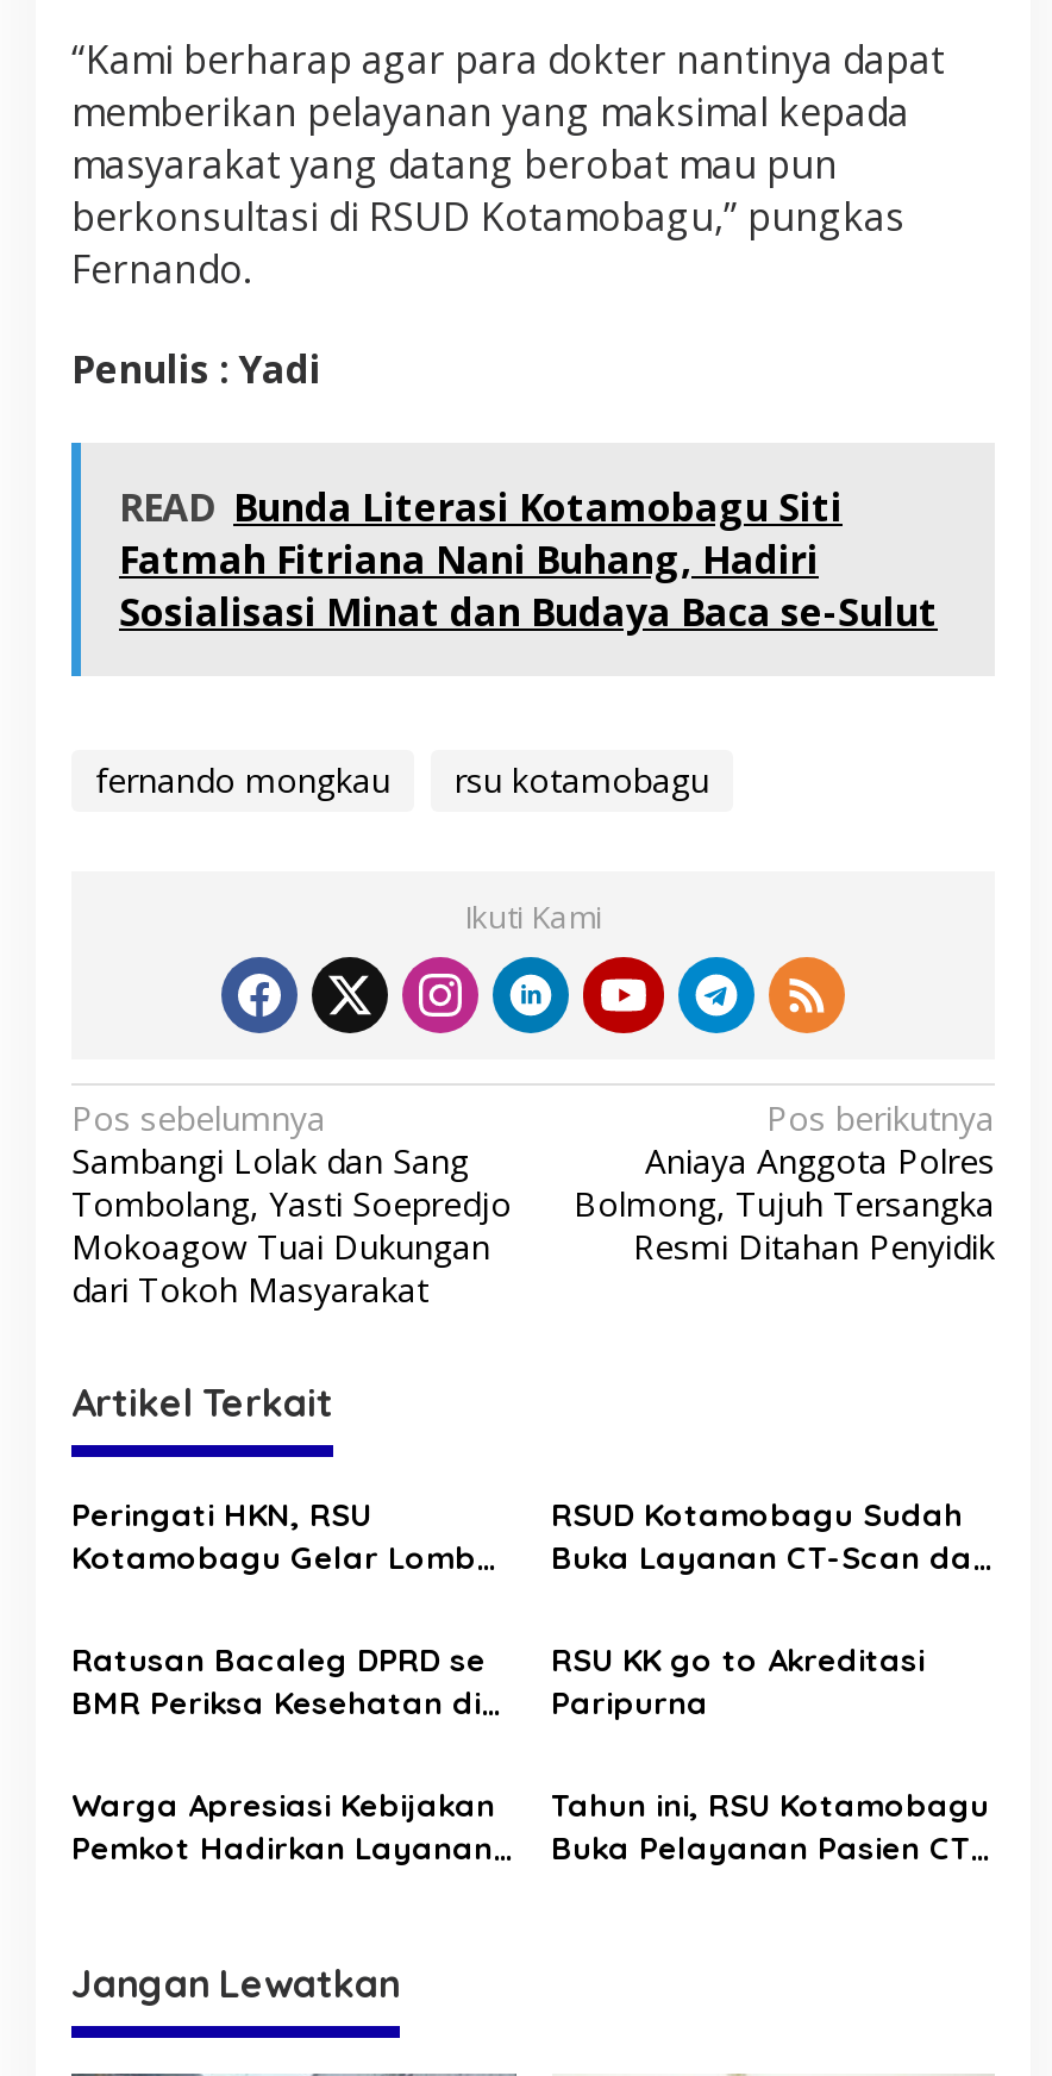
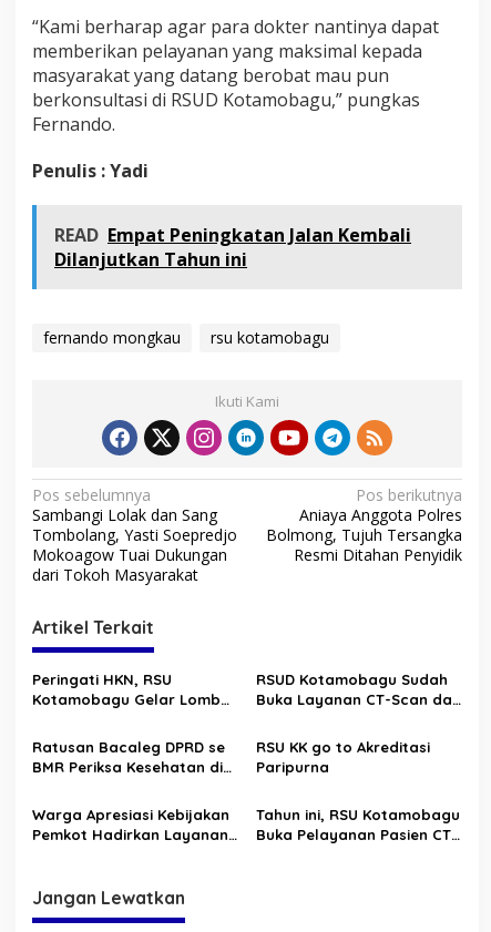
[119,482,938,639] READ Bunda Literasi Kotamobagu Siti | Fatmah Fitriana Nani Buhang, Hadiri | Sosialisasi Minat dan Budaya Baca se-Sulut -> [54,222,411,271] READ Empat Peningkatan Jalan Kembali | Dilanjutkan Tahun ini

